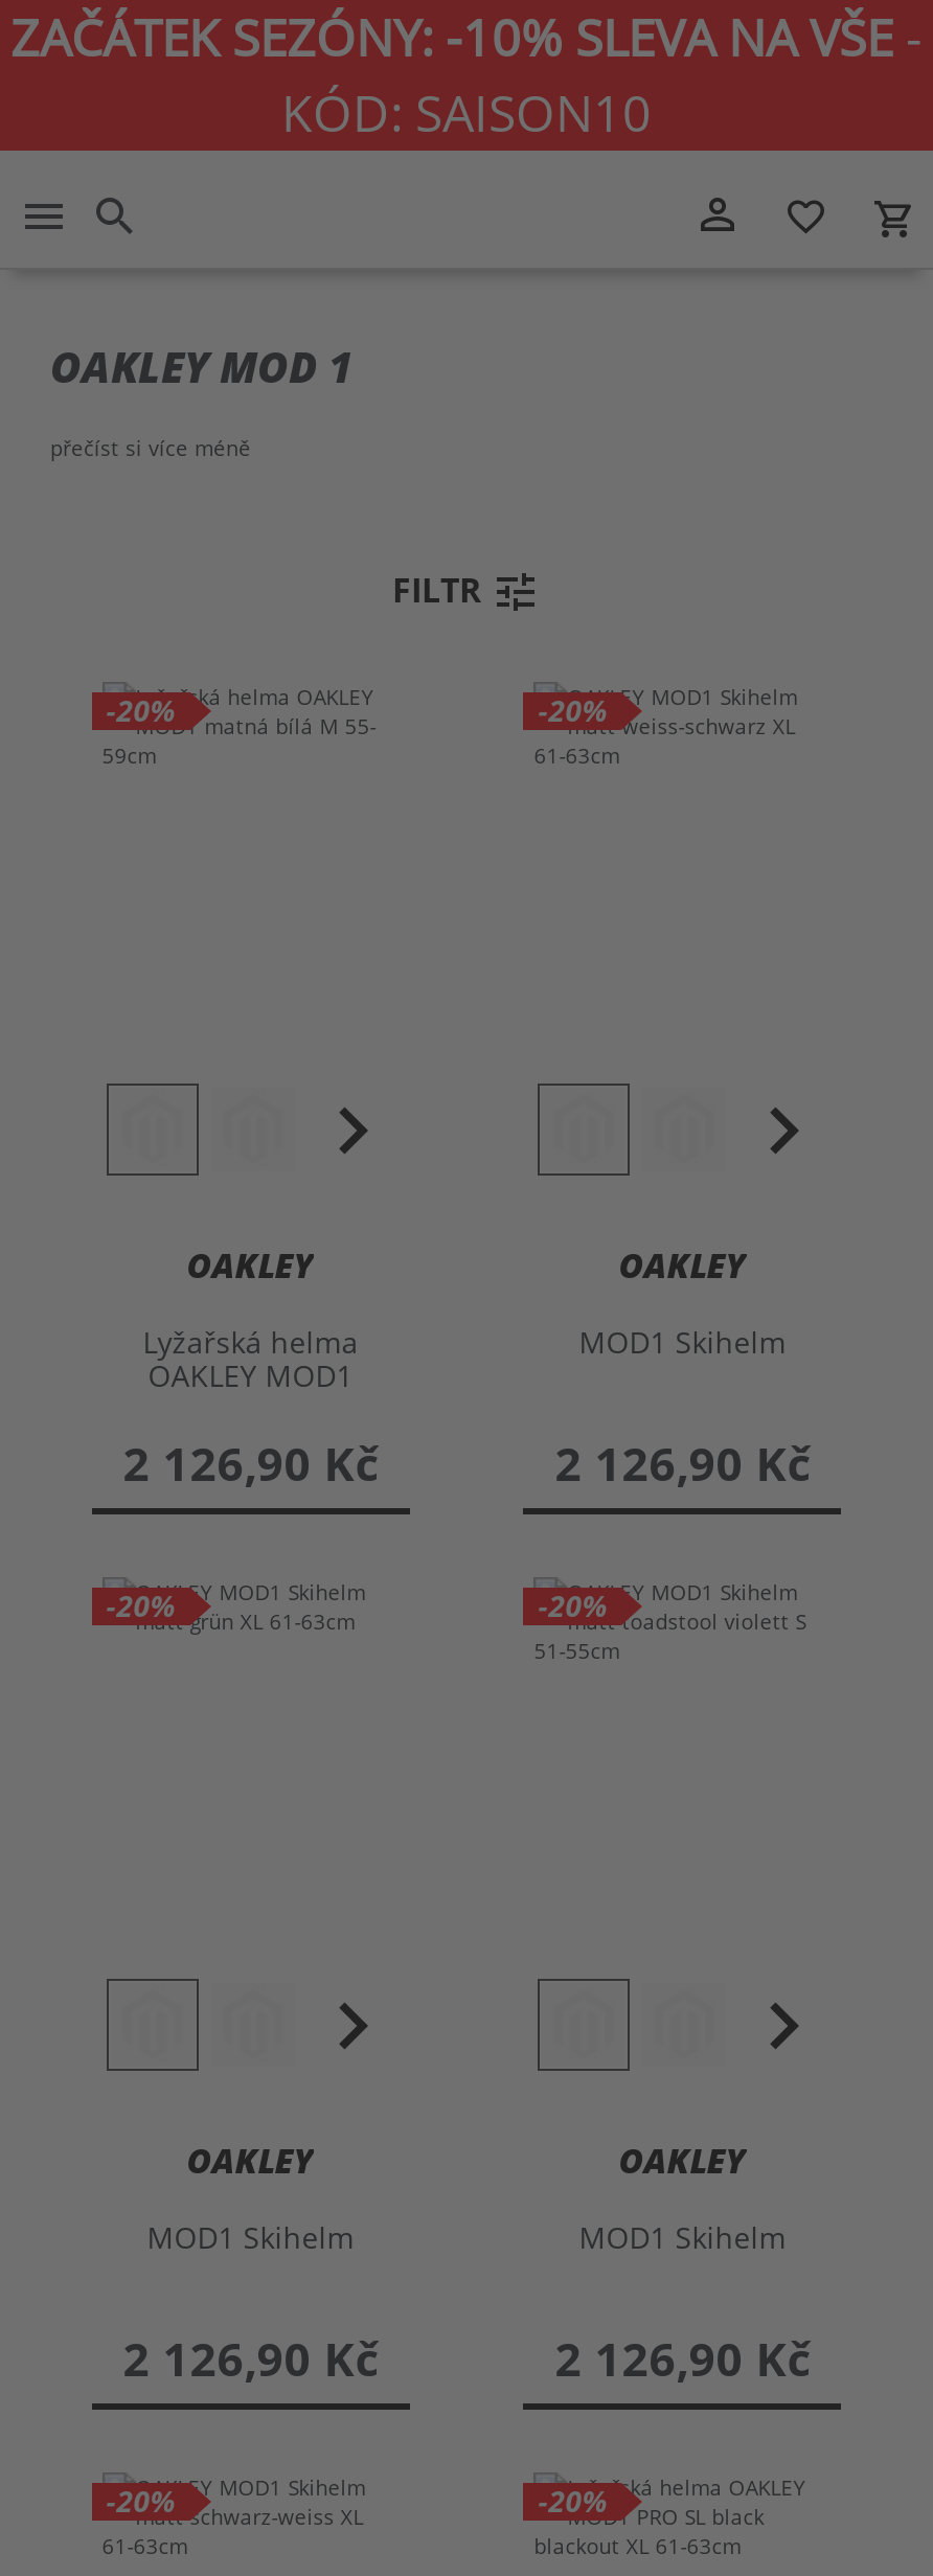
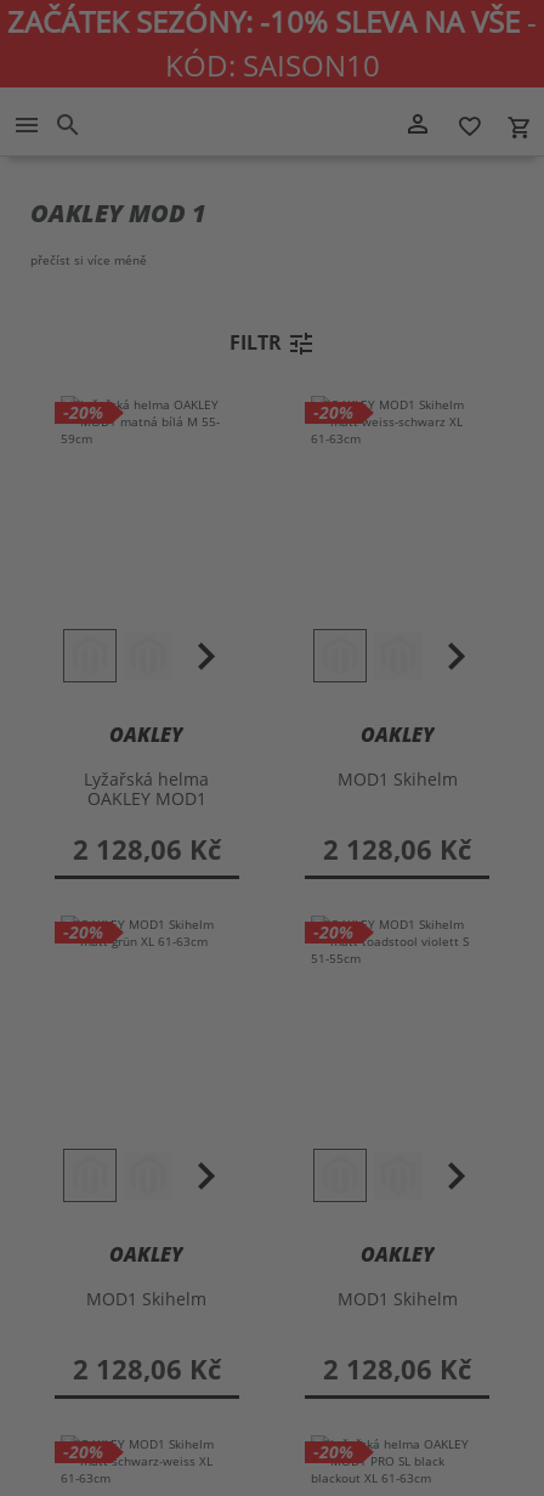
[123,1431,378,1494] 2 126,90 Kč -> [73,831,221,867] 2 128,06 Kč
[555,1431,810,1494] 2 126,90 Kč -> [323,831,471,867] 2 128,06 Kč
[123,2326,378,2389] 2 126,90 Kč -> [73,1350,221,1387] 2 128,06 Kč
[555,2326,810,2389] 2 126,90 Kč -> [323,1350,471,1387] 2 128,06 Kč

